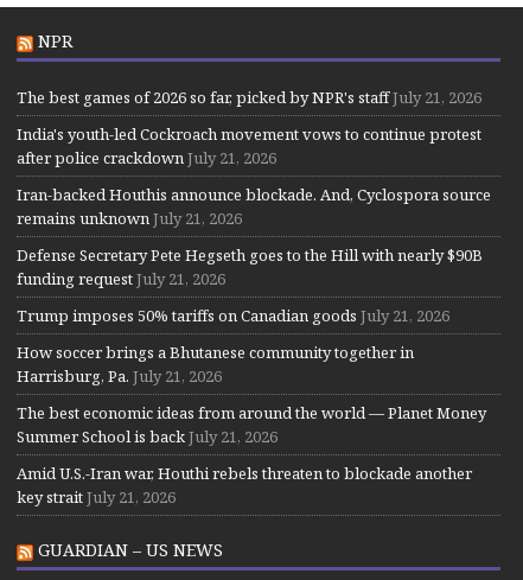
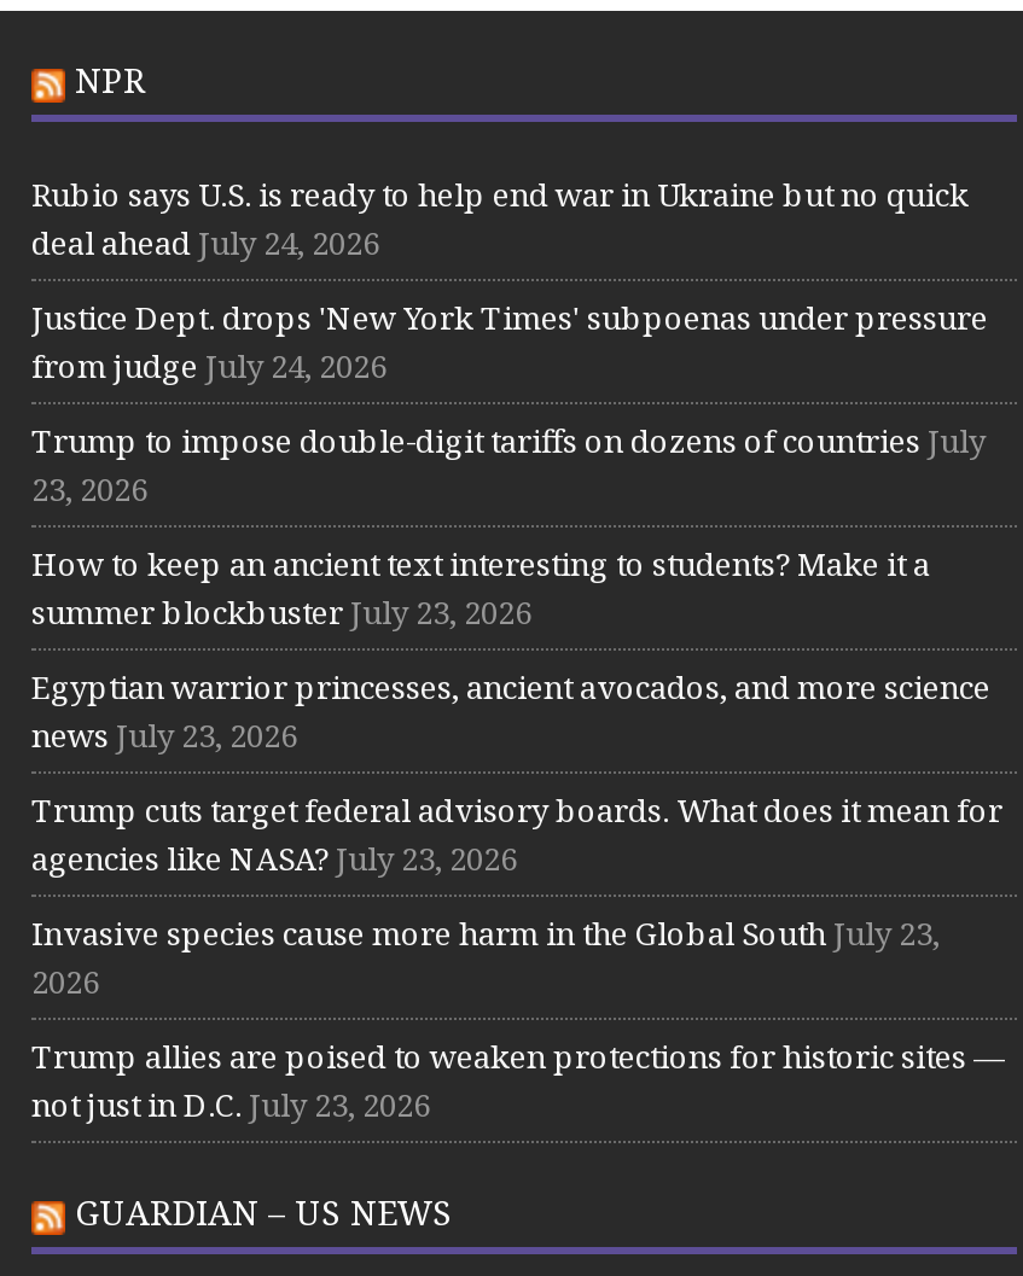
[17,86,481,107] The best games of 2026 so far, picked by NPR's staff July 21, 2026 -> [31,171,969,263] Rubio says U.S. is ready to help end war in Ukraine but no quick | deal ahead July 24, 2026
[17,123,481,168] India's youth-led Cockroach movement vows to continue protest | after police crackdown July 21, 2026 -> [31,295,988,386] Justice Dept. drops 'New York Times' subpoenas under pressure | from judge July 24, 2026
[17,183,491,228] Iran-backed Houthis announce blockade. And, Cyclospora source | remains unknown July 21, 2026 -> [31,418,986,509] Trump to impose double-digit tariffs on dozens of countries July | 23, 2026
[17,244,483,289] Defense Secretary Pete Hegseth goes to the Hill with nearly $90B | funding request July 21, 2026 -> [31,541,930,633] How to keep an ancient text interesting to students? Make it a | summer blockbuster July 23, 2026
[17,304,449,326] Trump imposes 50% tariffs on Canadian goods July 21, 2026 -> [31,664,990,756] Egyptian warrior princesses, ancient avocados, and more science | news July 23, 2026
[17,341,414,386] How soccer brings a Bhutanese community together in | Harrisburg, Pa. July 21, 2026 -> [31,787,1002,879] Trump cuts target federal advisory boards. What does it mean for | agencies like NASA? July 23, 2026
[17,401,486,447] The best economic ideas from around the world — Planet Money | Summer School is back July 21, 2026 -> [31,910,940,1002] Invasive species cause more harm in the Global South July 23, | 2026
[17,462,472,507] Amid U.S.-Iran war, Houthi rebels threaten to blockade another | key strait July 21, 2026 -> [31,1033,1005,1125] Trump allies are poised to weaken protections for historic sites — | not just in D.C. July 23, 2026

